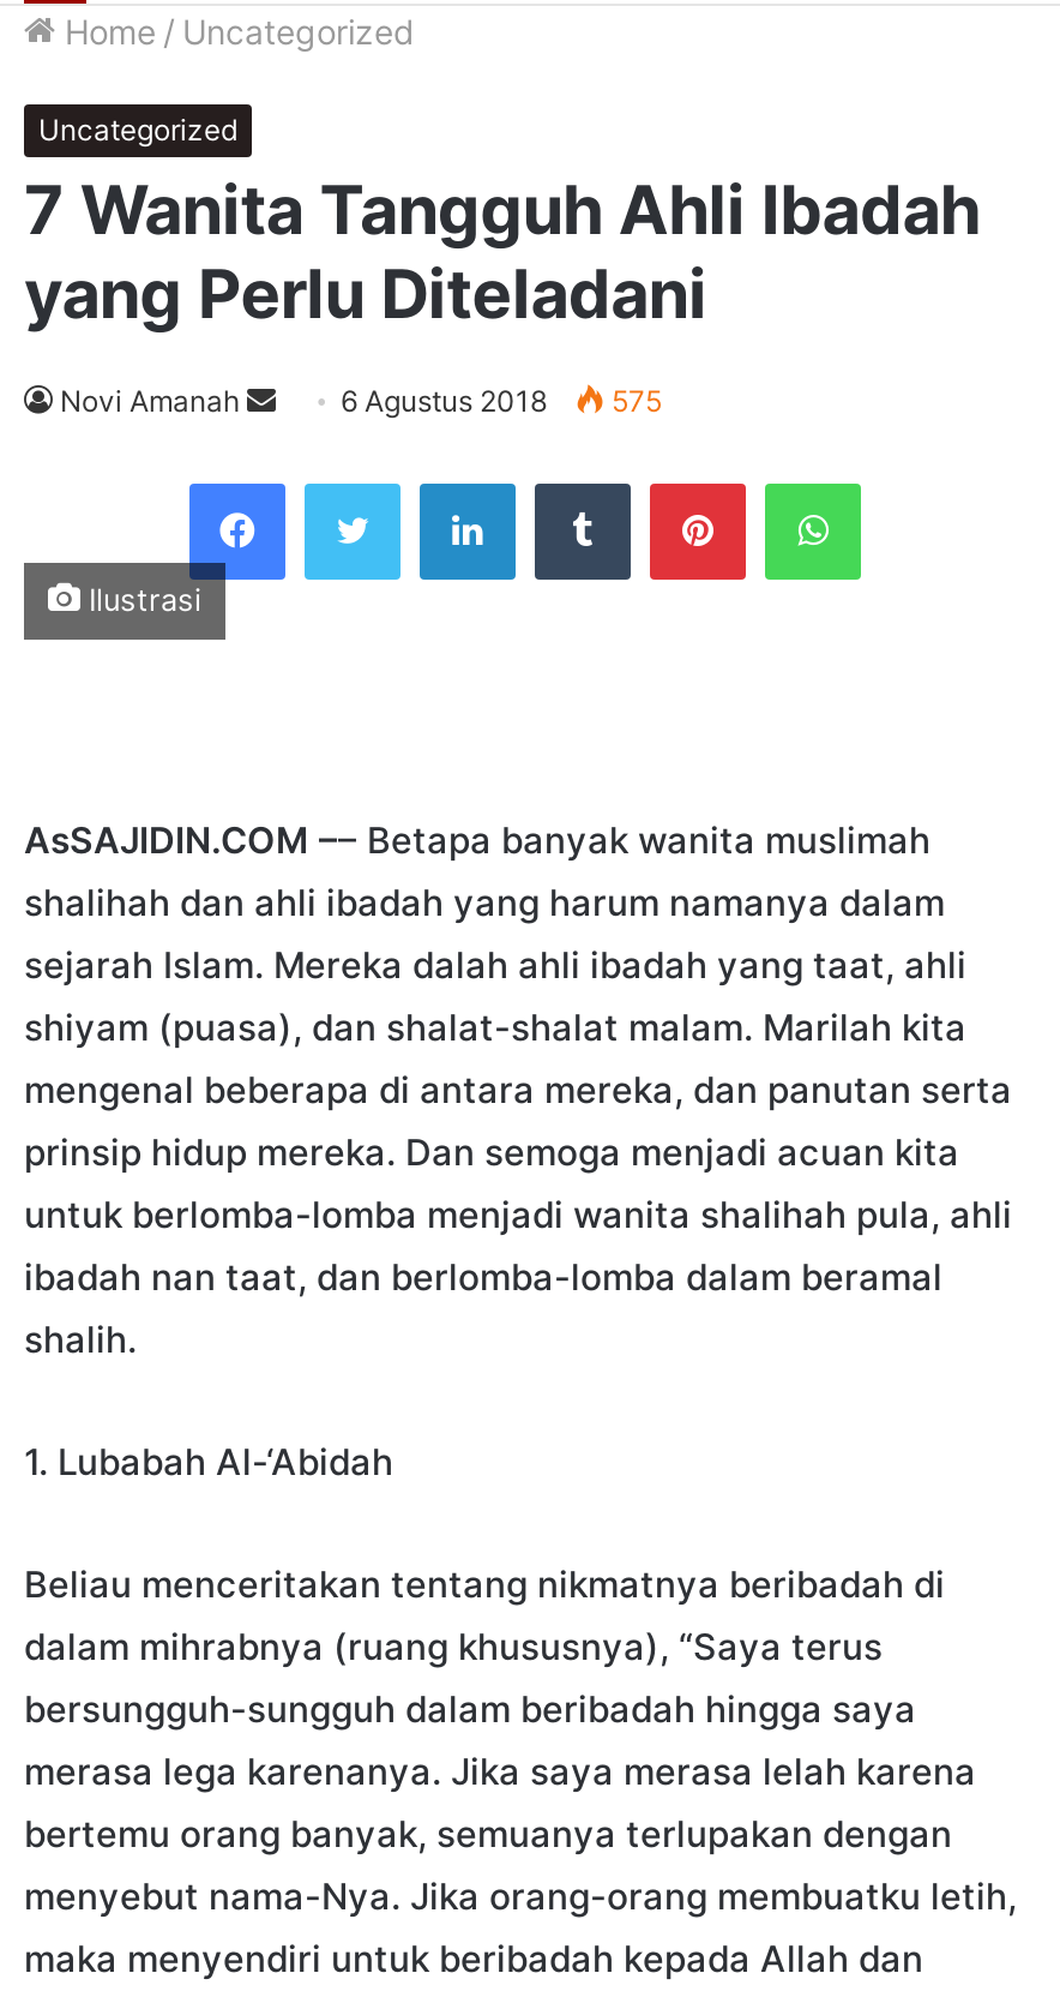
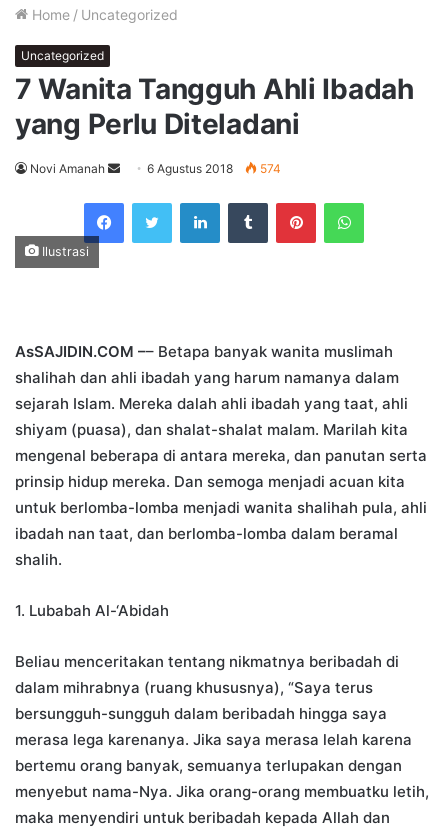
[604,383,662,419] 575 -> [257,161,281,176] 574

